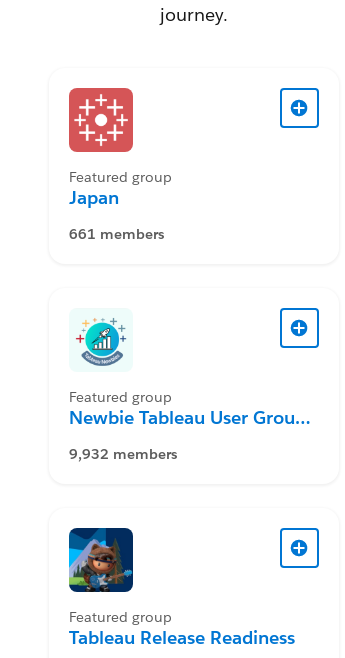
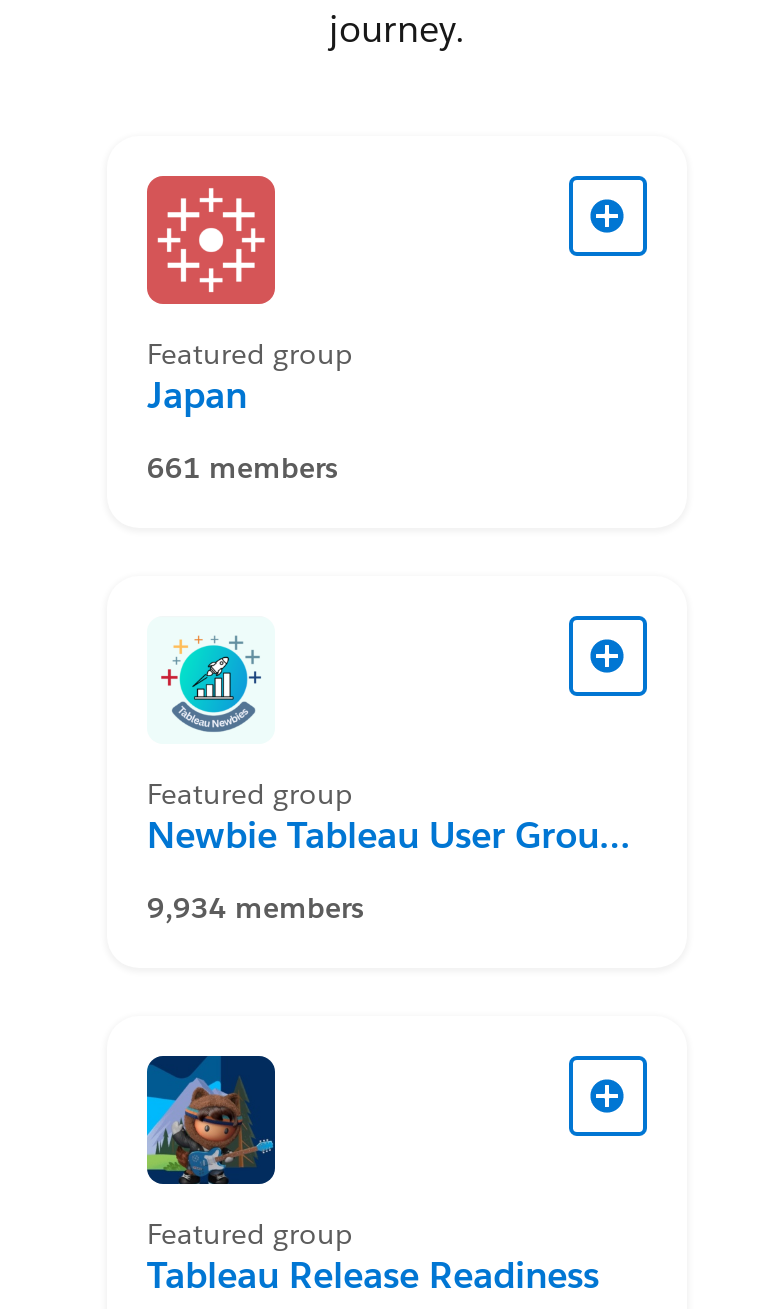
[69,445,177,463] 9,932 members -> [147,890,363,926] 9,934 members

